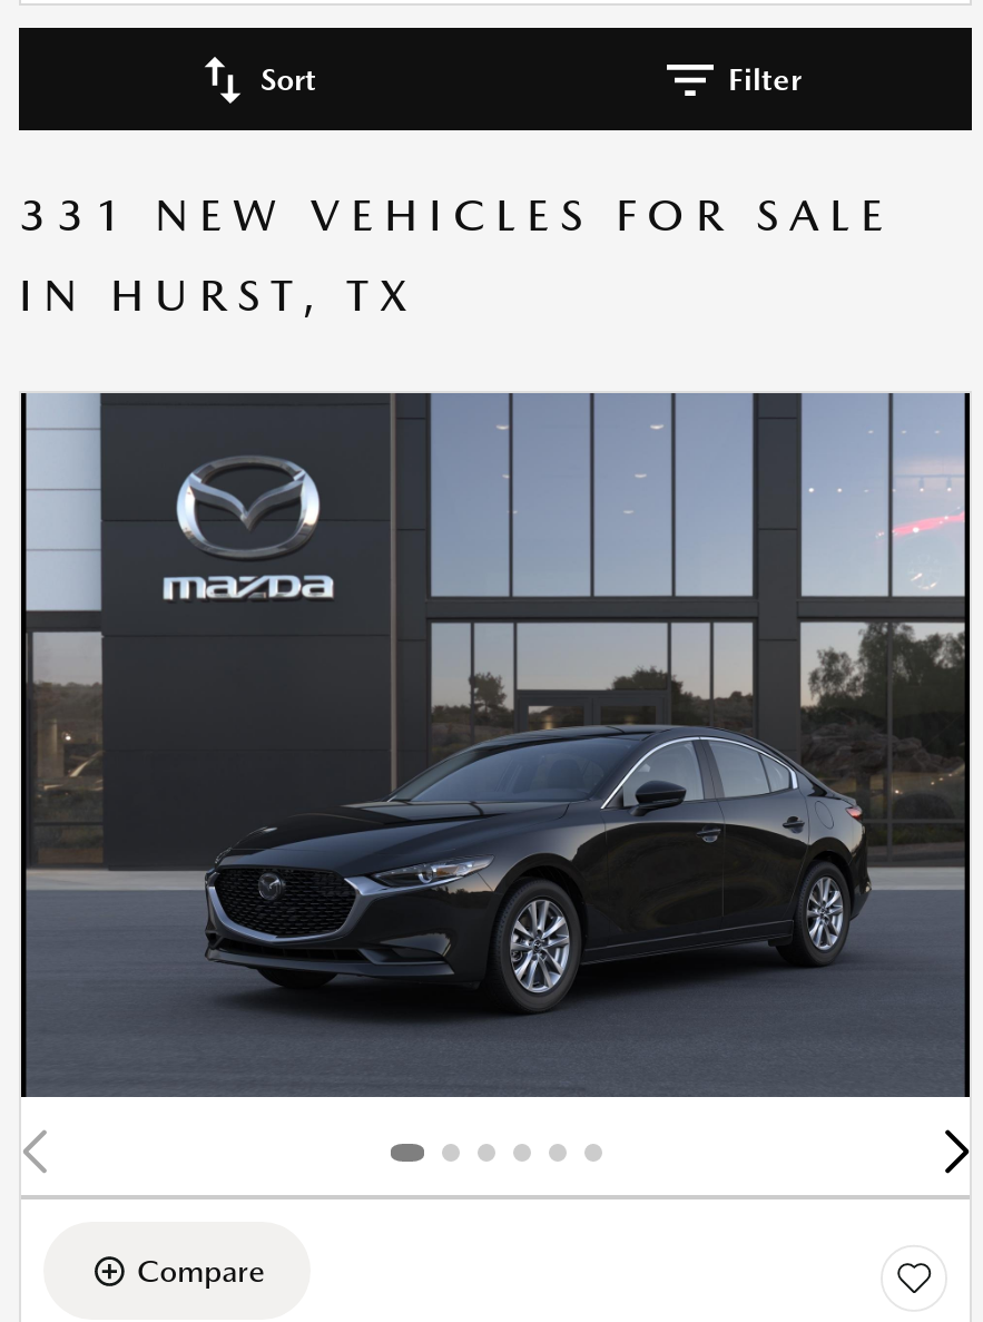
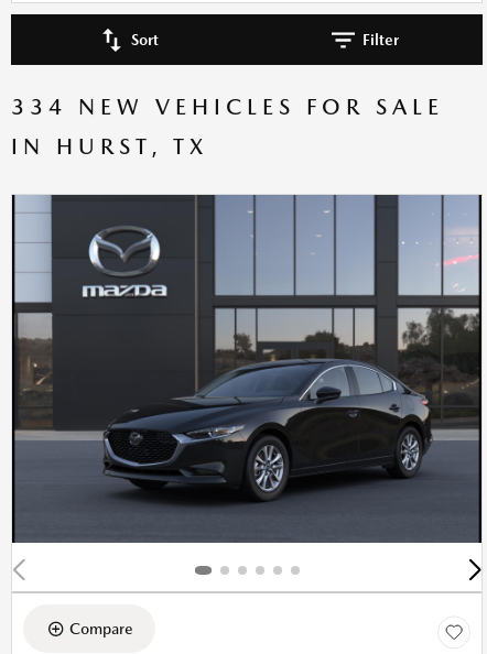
[19,188,894,242] 331 NEW VEHICLES FOR SALE -> [11,94,444,120] 334 NEW VEHICLES FOR SALE

